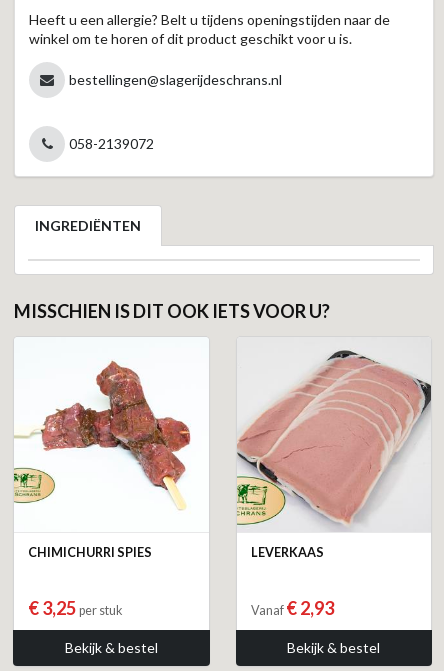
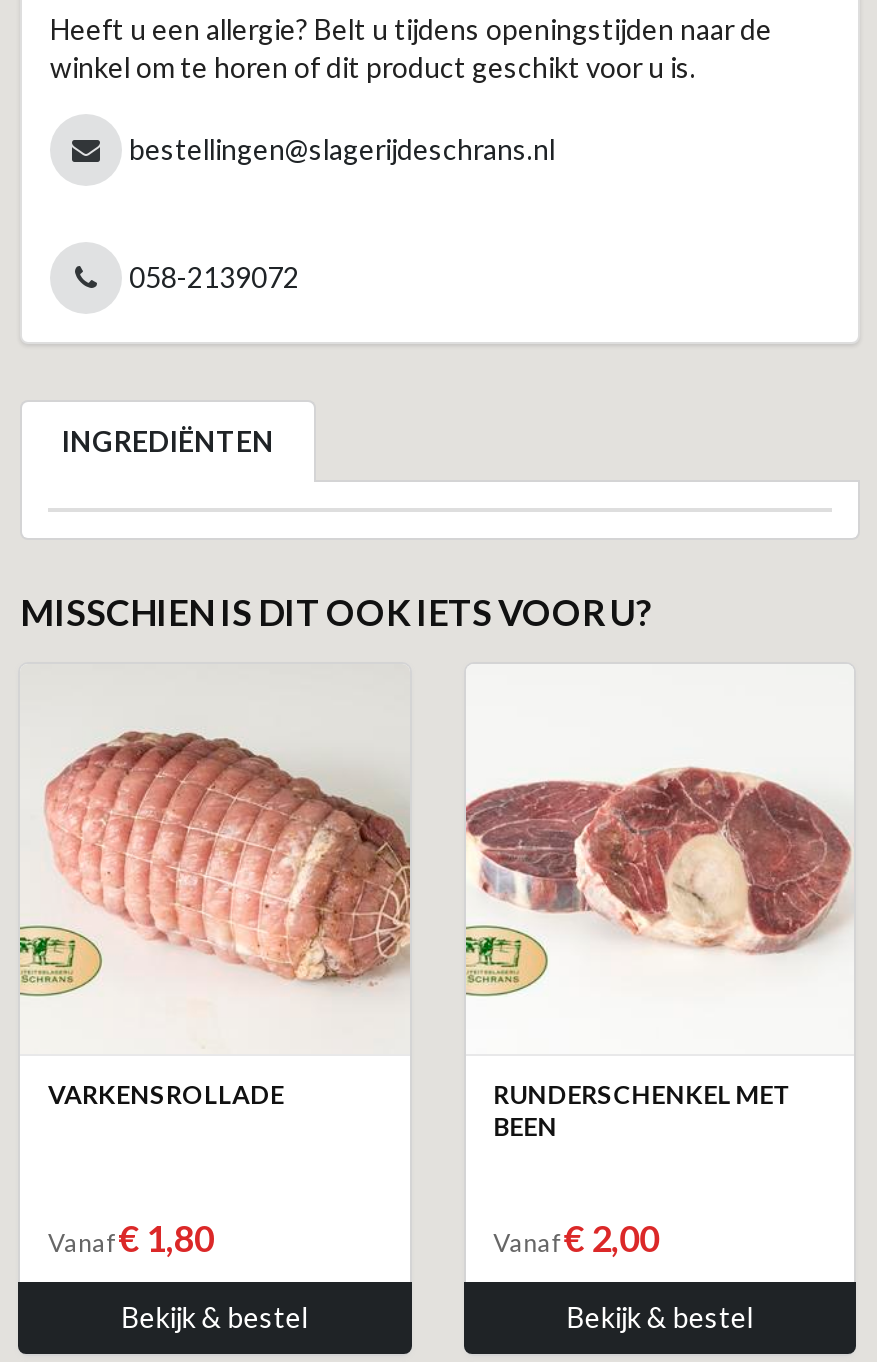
[14,338,209,560] [image] | CHIMICHURRI SPIES -> [26,700,412,1110] [image] | VARKENSROLLADE
[237,349,432,560] [image] | LEVERKAAS -> [464,722,854,1142] [image] | RUNDERSCHENKEL MET | BEEN
[28,597,123,619] € 3,25per stuk -> [48,1216,214,1260] Vanaf€ 1,80
[251,597,334,619] Vanaf€ 2,93 -> [493,1216,659,1260] Vanaf€ 2,00

